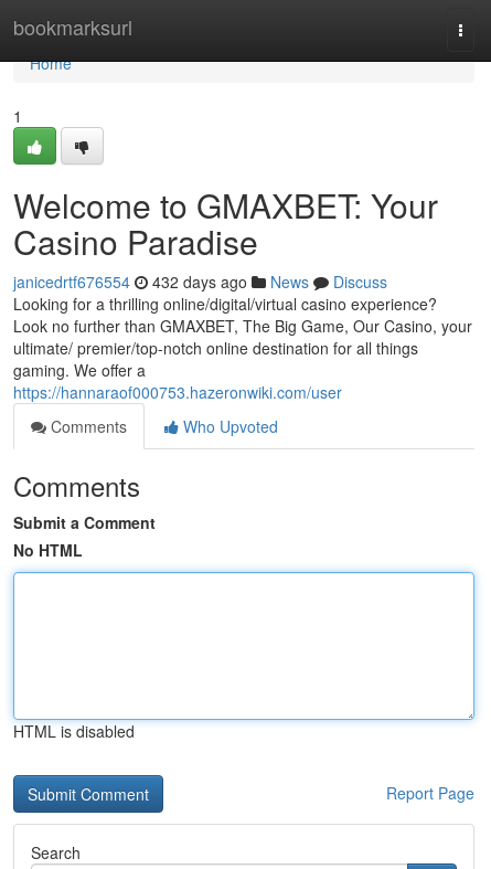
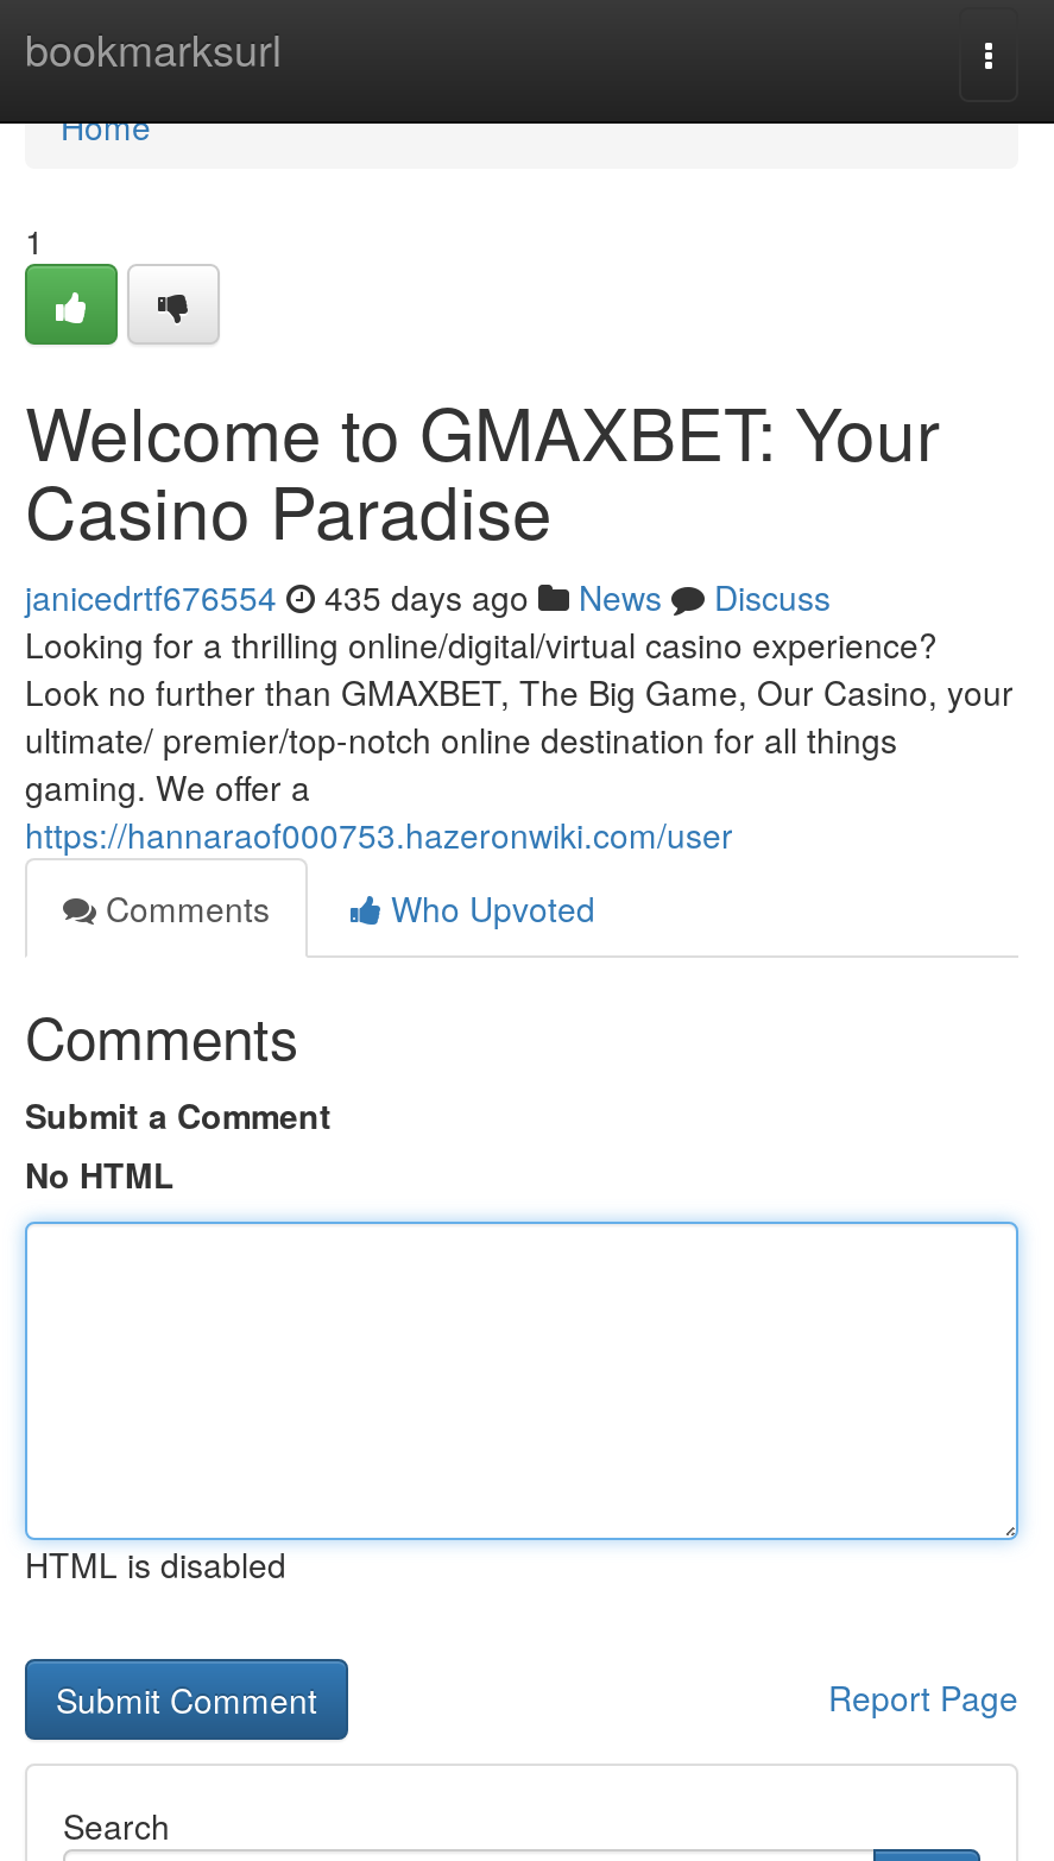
[13,271,387,293] janicedrtf676554 432 days ago News Discuss -> [25,573,831,620] janicedrtf676554 435 days ago News Discuss

